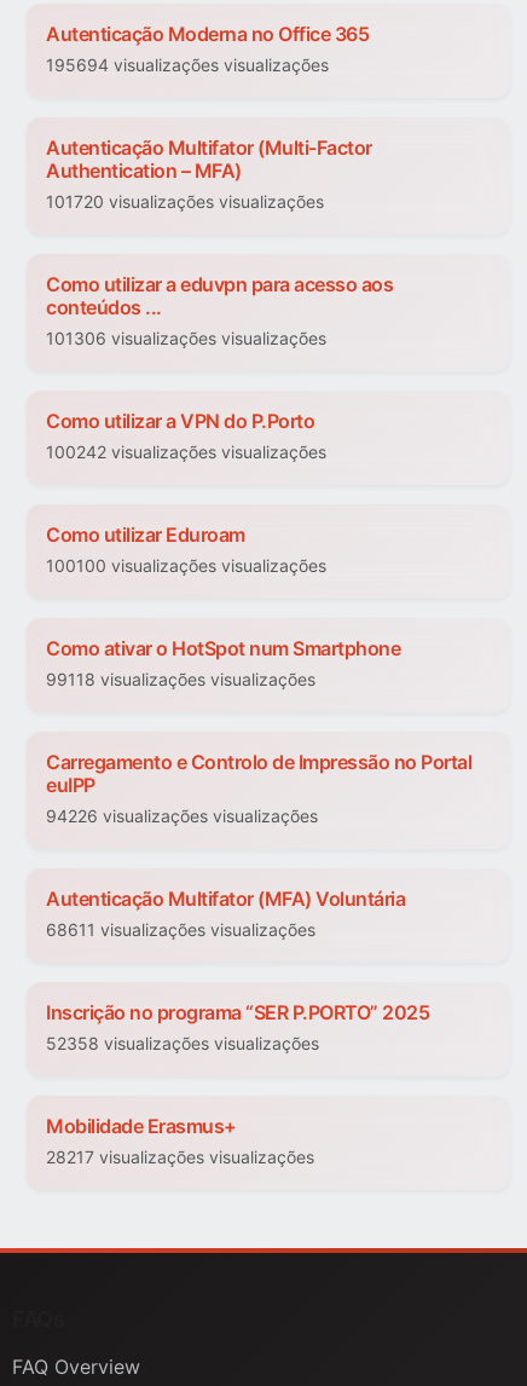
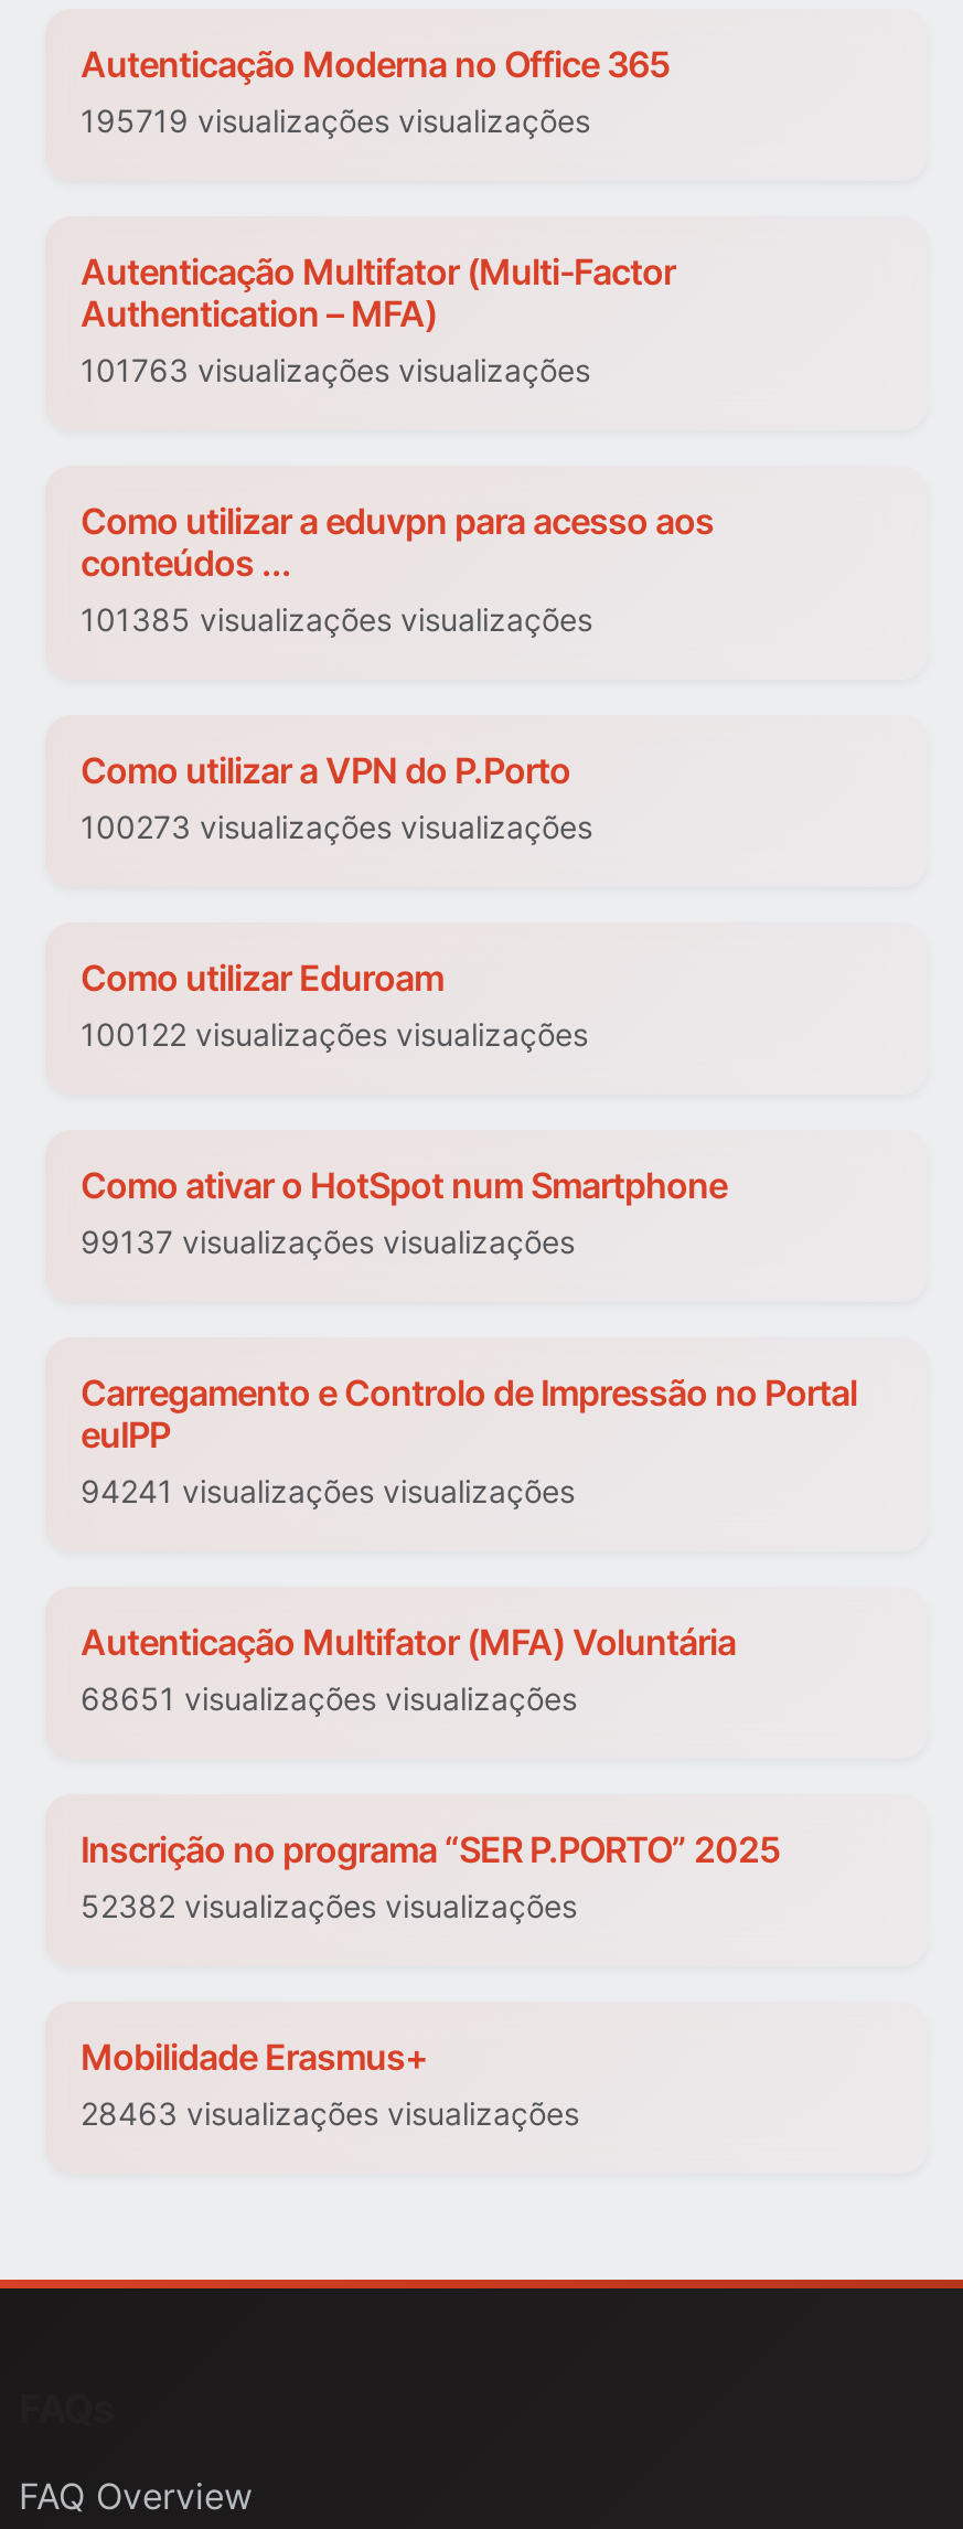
[46,55,329,76] 195694 visualizações visualizações -> [81,103,590,140] 195719 visualizações visualizações
[46,192,324,212] 101720 visualizações visualizações -> [81,352,590,390] 101763 visualizações visualizações
[46,328,326,349] 101306 visualizações visualizações -> [81,601,592,639] 101385 visualizações visualizações
[46,442,326,463] 100242 visualizações visualizações -> [81,809,592,846] 100273 visualizações visualizações
[46,556,326,576] 100100 visualizações visualizações -> [81,1016,588,1054] 100122 visualizações visualizações
[46,669,315,690] 99118 visualizações visualizações -> [81,1224,575,1261] 99137 visualizações visualizações
[46,806,318,827] 94226 visualizações visualizações -> [81,1473,575,1511] 94241 visualizações visualizações
[46,920,315,940] 68611 visualizações visualizações -> [81,1680,577,1718] 68651 visualizações visualizações
[46,1033,319,1054] 52358 visualizações visualizações -> [81,1888,577,1925] 52382 visualizações visualizações
[46,1147,314,1168] 28217 visualizações visualizações -> [81,2095,579,2133] 28463 visualizações visualizações

